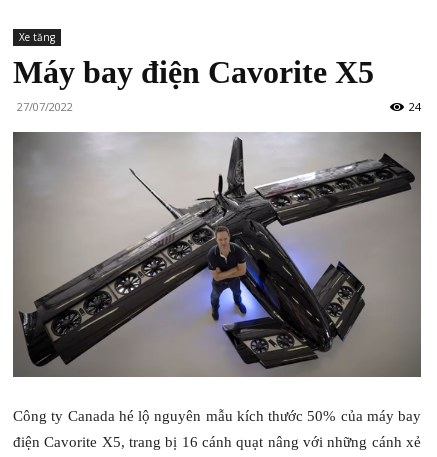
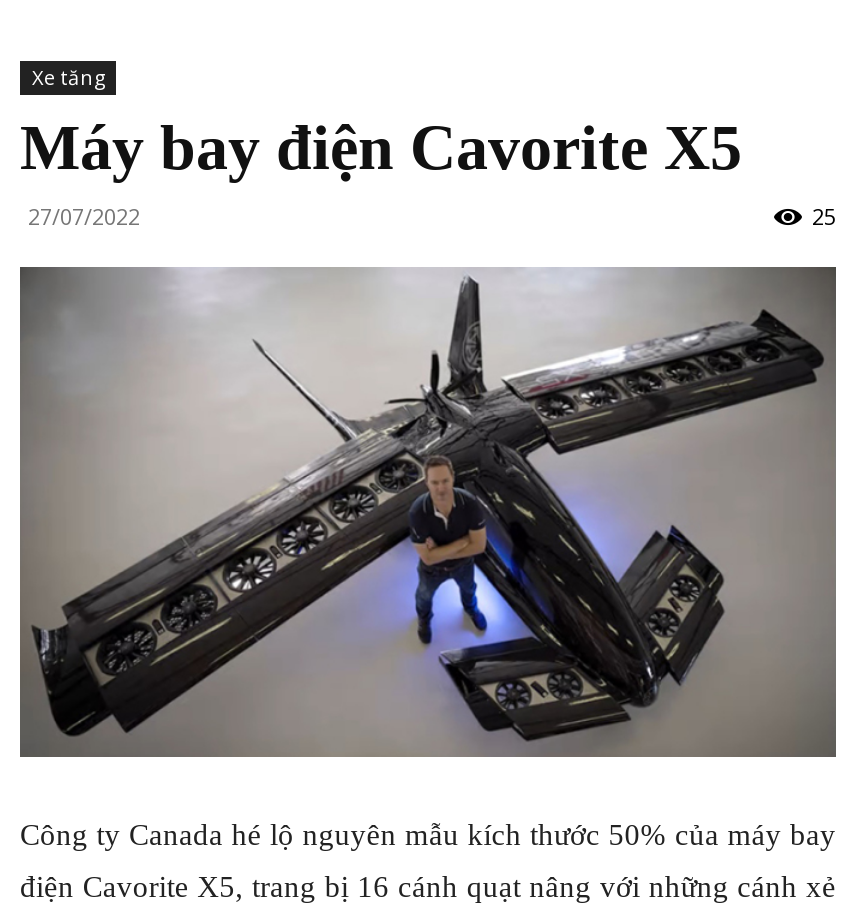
[409,99,421,114] 24 -> [812,201,836,231] 25

